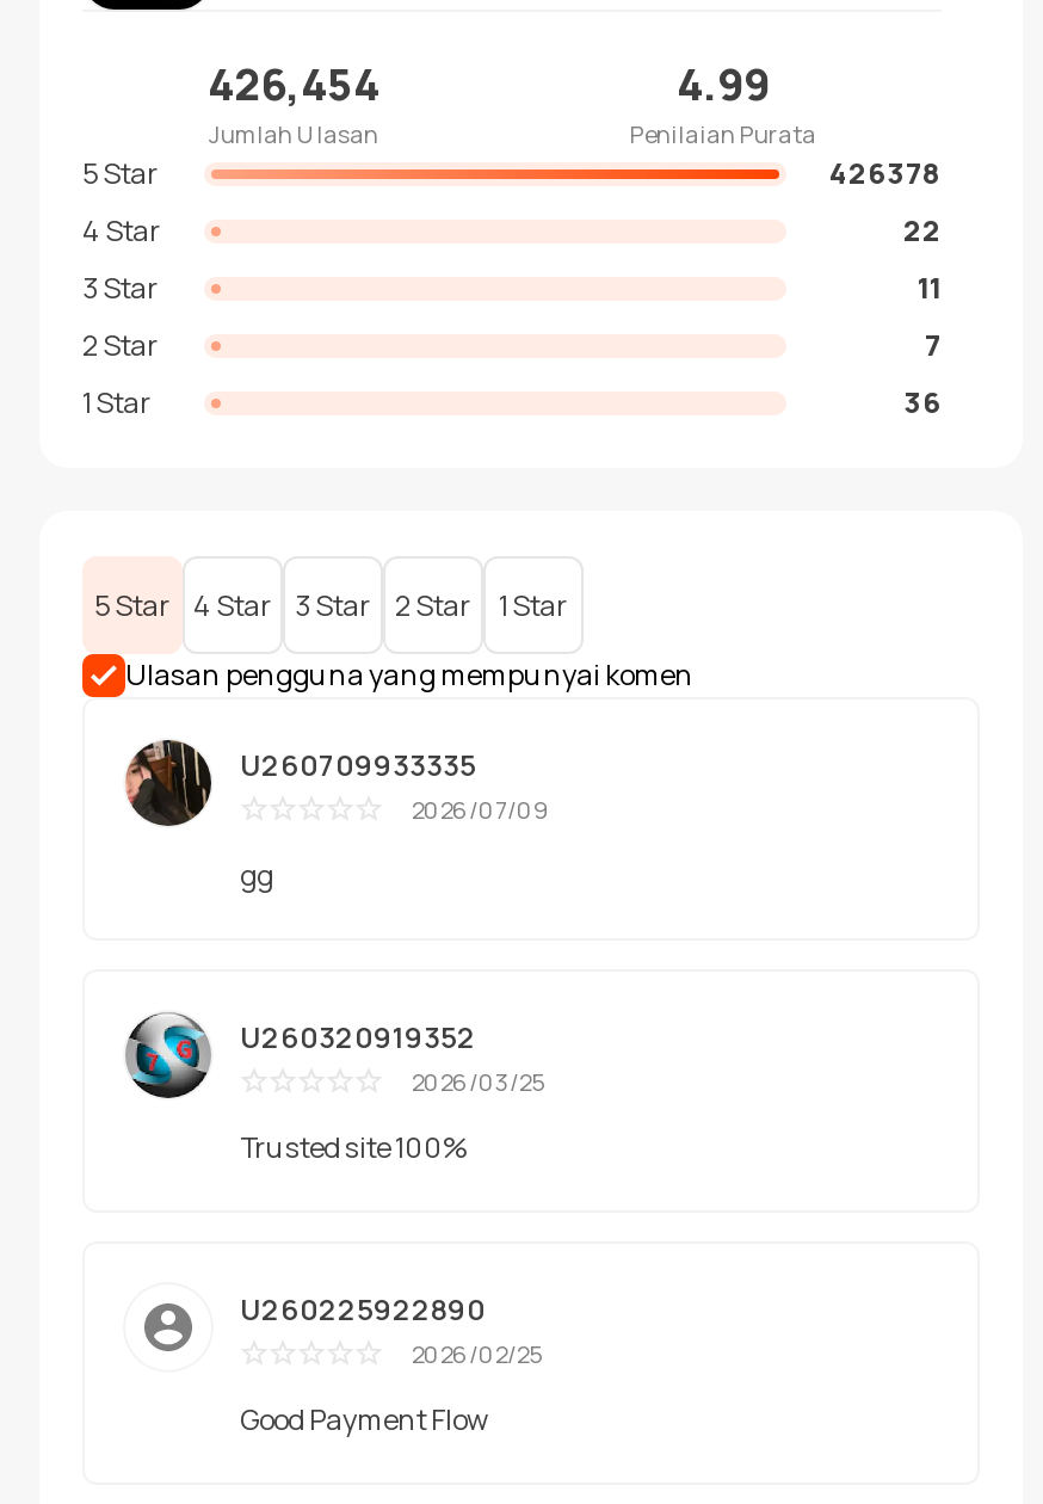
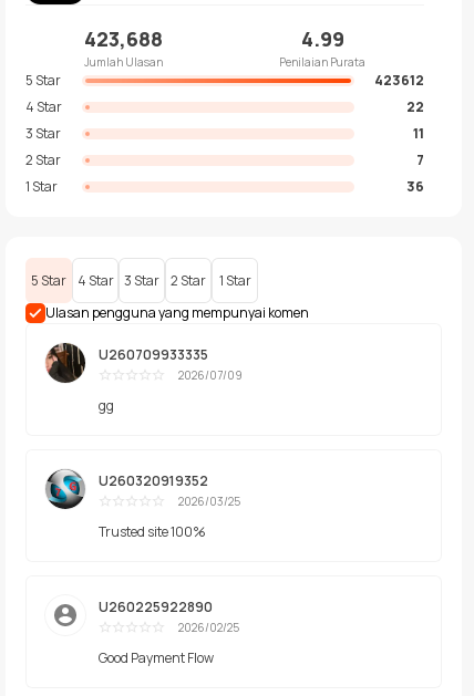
[208,55,379,112] 426,454 -> [84,25,163,52] 423,688
[829,153,942,193] 426378 -> [374,71,424,90] 423612

